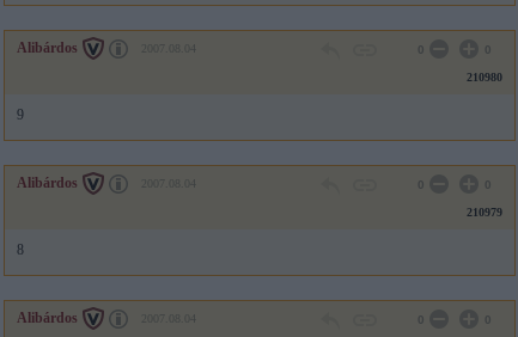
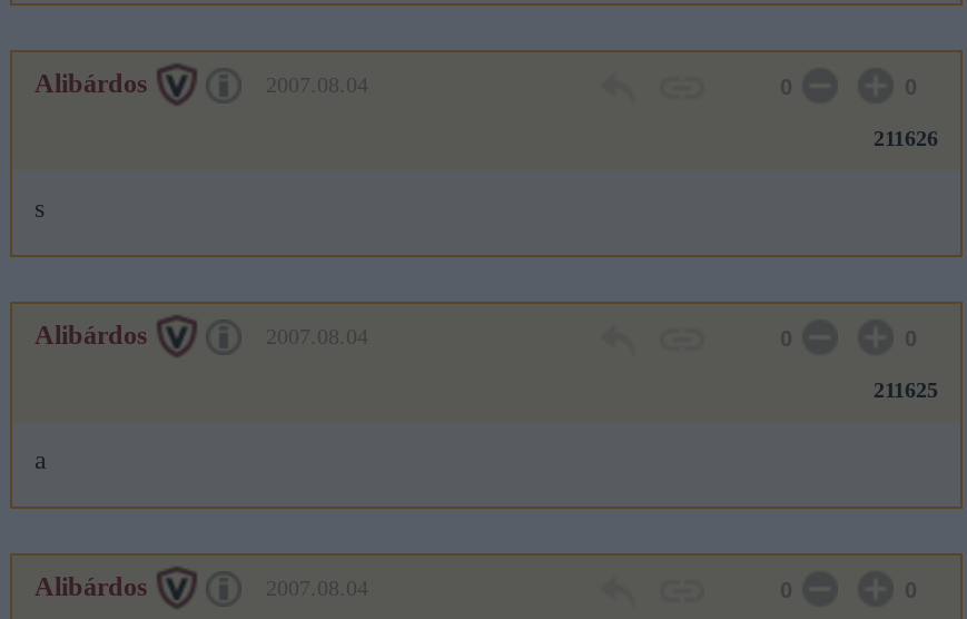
[467,71,502,84] 210980 -> [874,126,938,150] 211626
[17,106,24,123] 9 -> [34,193,46,224] s
[467,206,502,219] 210979 -> [874,377,938,402] 211625
[17,241,24,258] 8 -> [34,444,46,475] a

